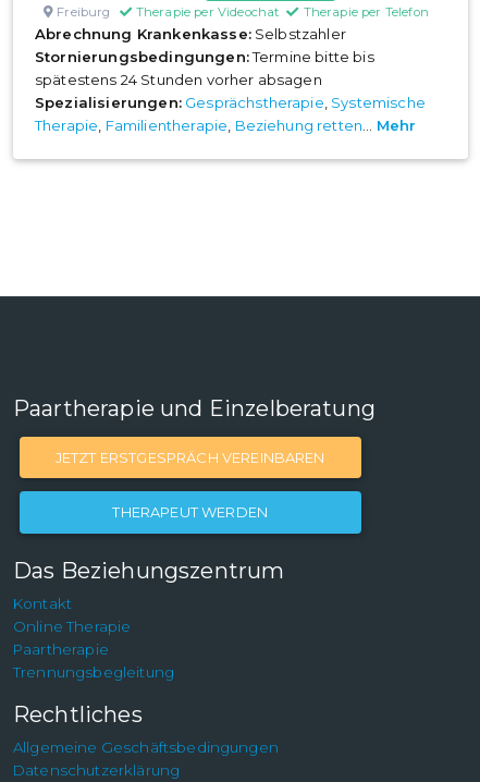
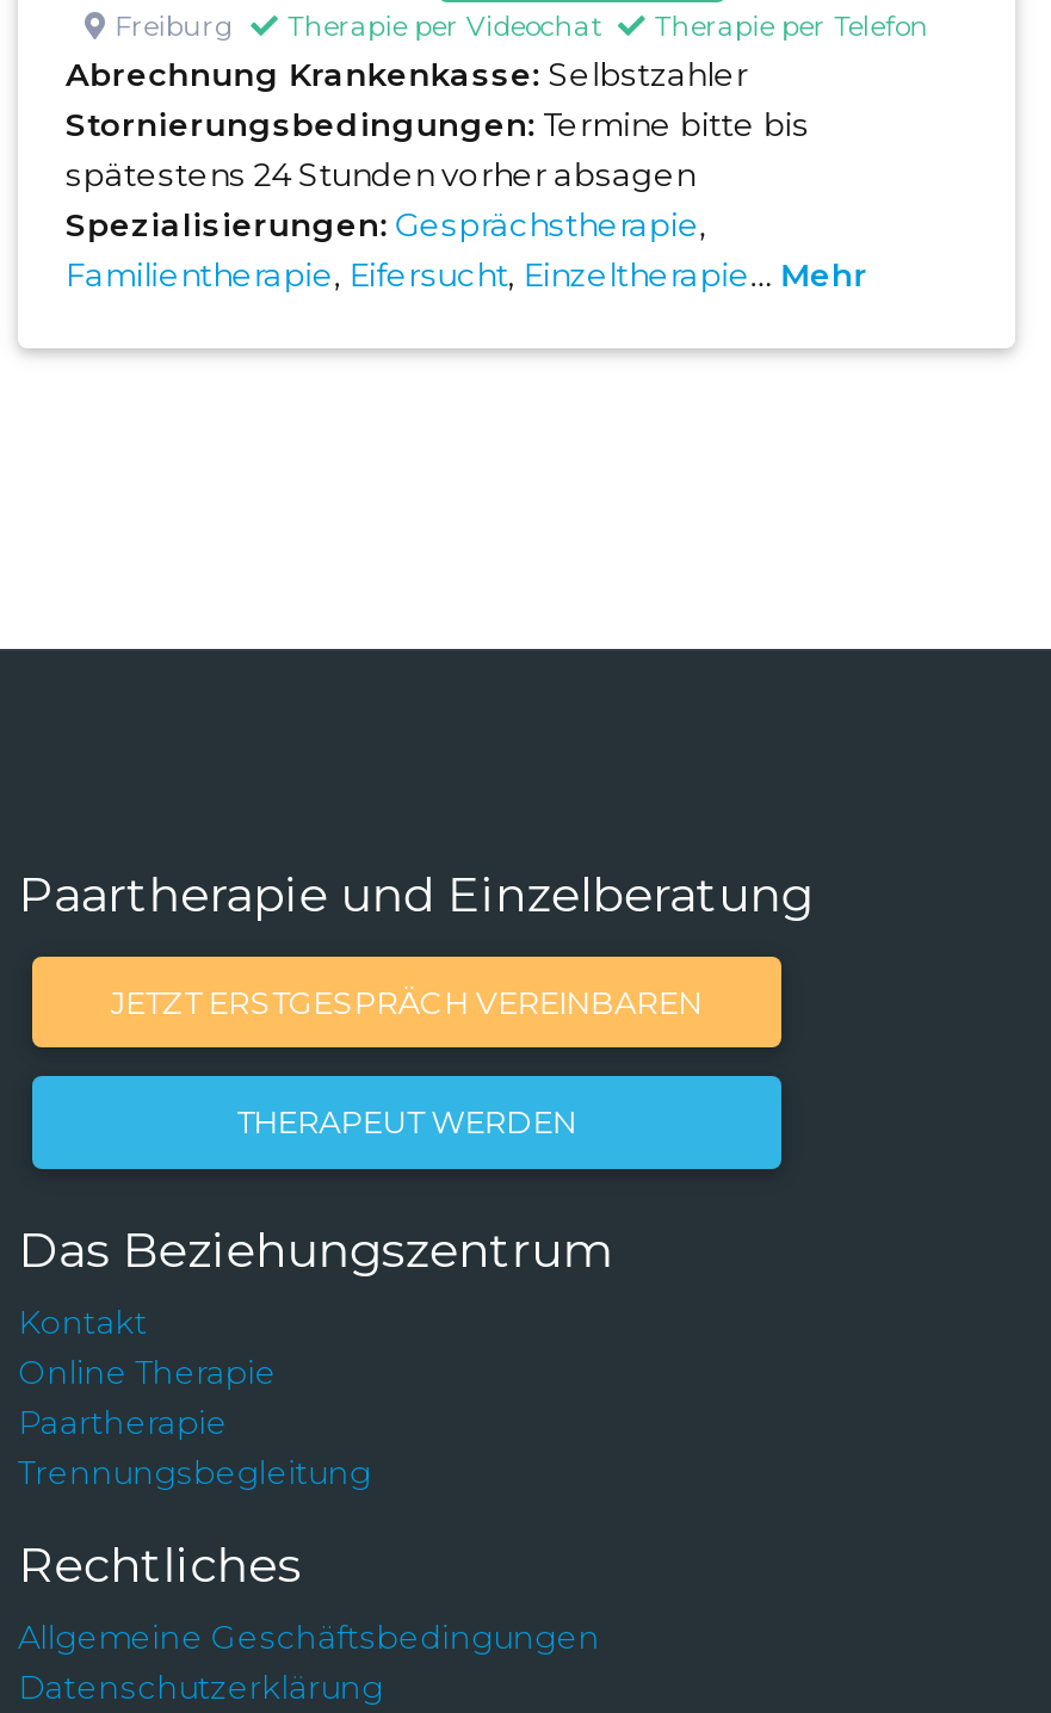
[35,94,425,134] Spezialisierungen: Gesprächstherapie, Systemische | Therapie, Familientherapie, Beziehung retten... Mehr -> [66,205,868,293] Spezialisierungen: Gesprächstherapie, | Familientherapie, Eifersucht, Einzeltherapie... Mehr

